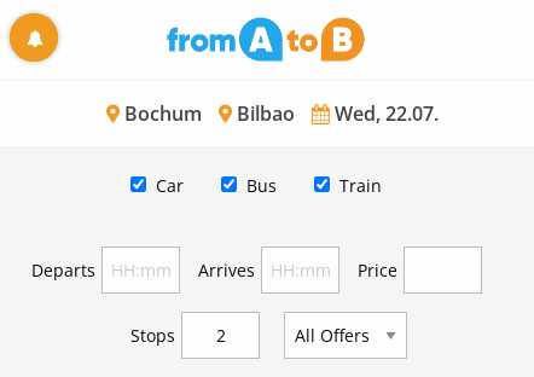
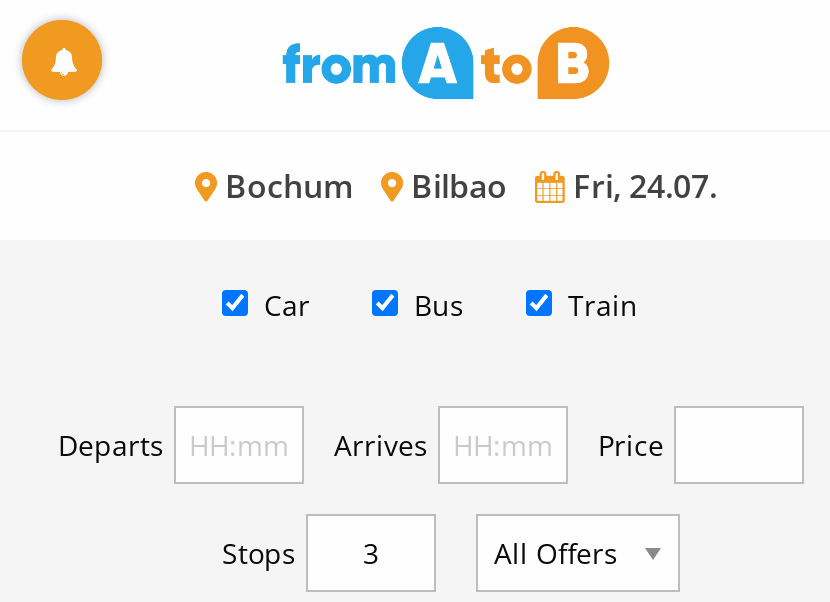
[119,100,438,126] Bochum Bilbao Wed, 22.07. -> [217,163,717,207] Bochum Bilbao Fri, 24.07.

